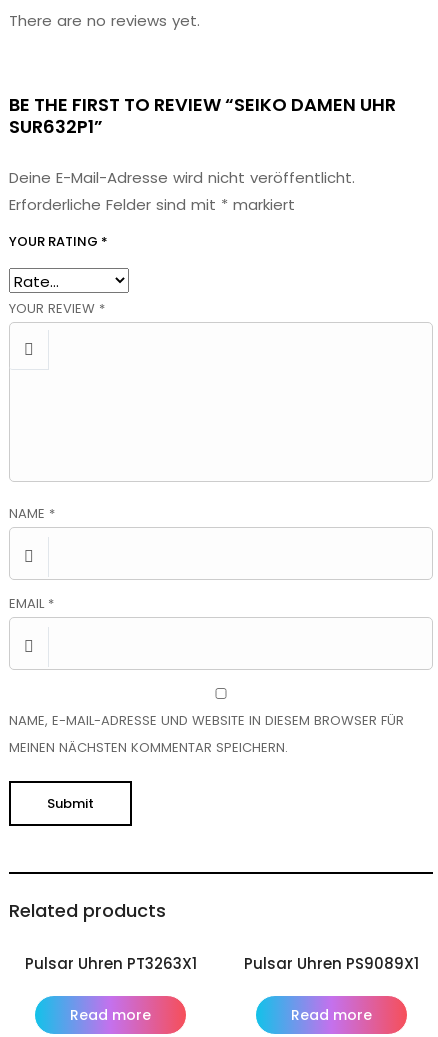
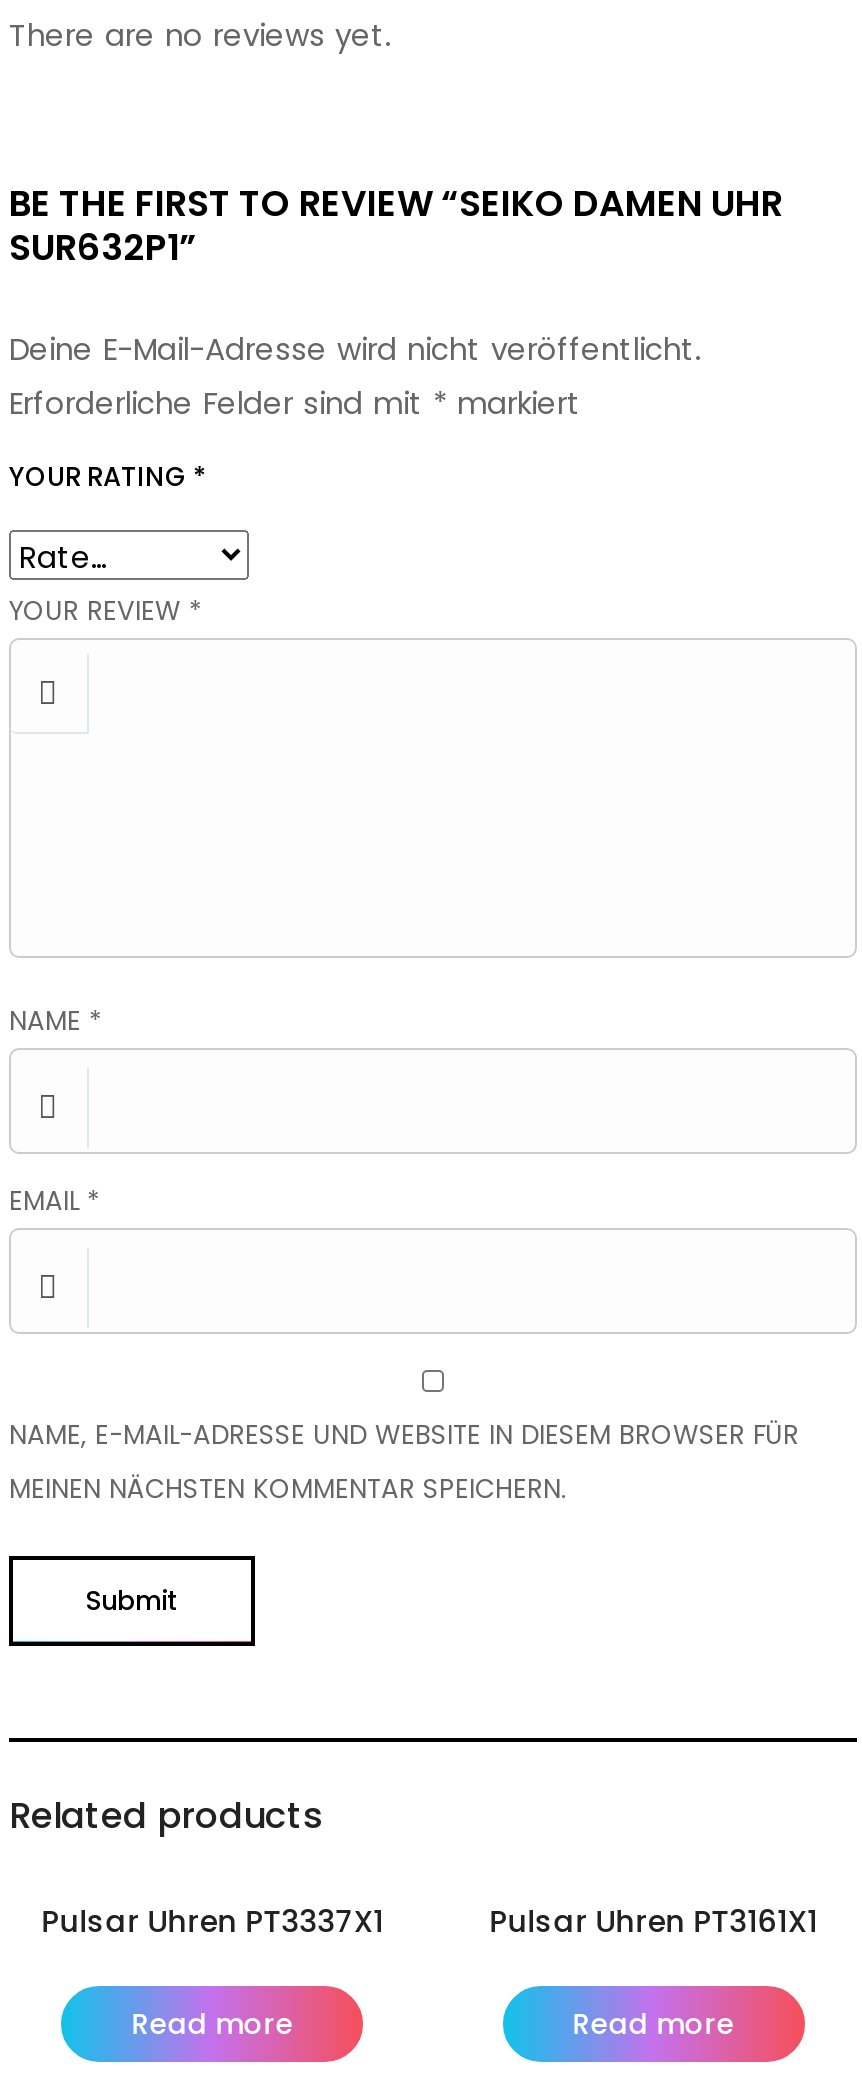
[25,953,197,974] Pulsar Uhren PT3263X1 -> [41,1900,383,1942] Pulsar Uhren PT3337X1
[244,953,419,974] Pulsar Uhren PS9089X1 -> [489,1900,817,1942] Pulsar Uhren PT3161X1

